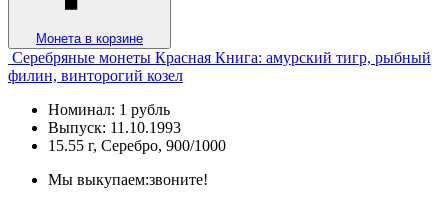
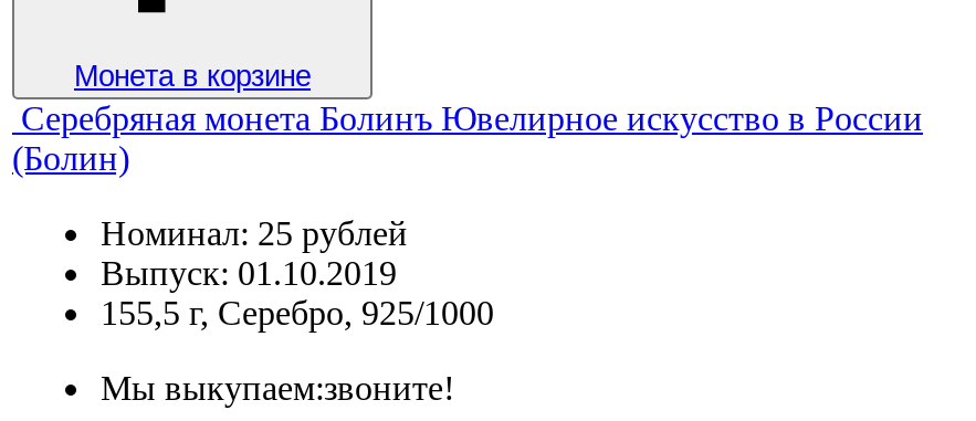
[8,49,431,84] Серебряные монеты Красная Книга: амурский тигр, рыбный | филин, винторогий козел -> [12,99,923,176] Серебряная монета Болинъ Ювелирное искусство в России | (Болин)
[48,101,226,154] Номинал: 1 рубль | Выпуск: 11.10.1993 | 15.55 г, Серебро, 900/1000 -> [101,214,494,331] Номинал: 25 рублей | Выпуск: 01.10.2019 | 155,5 г, Серебро, 925/1000

